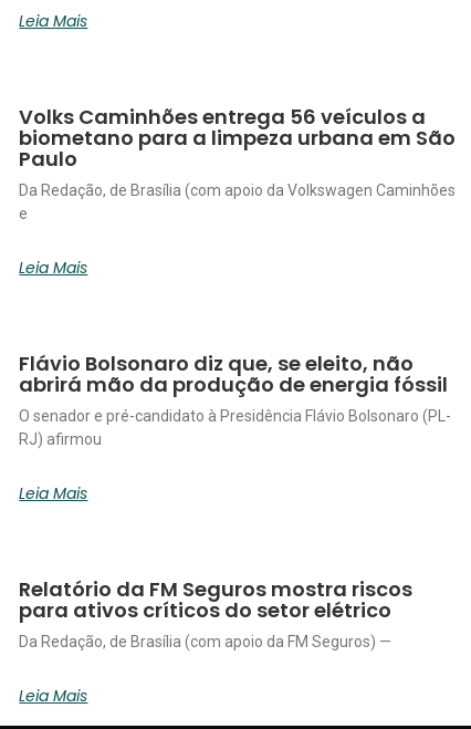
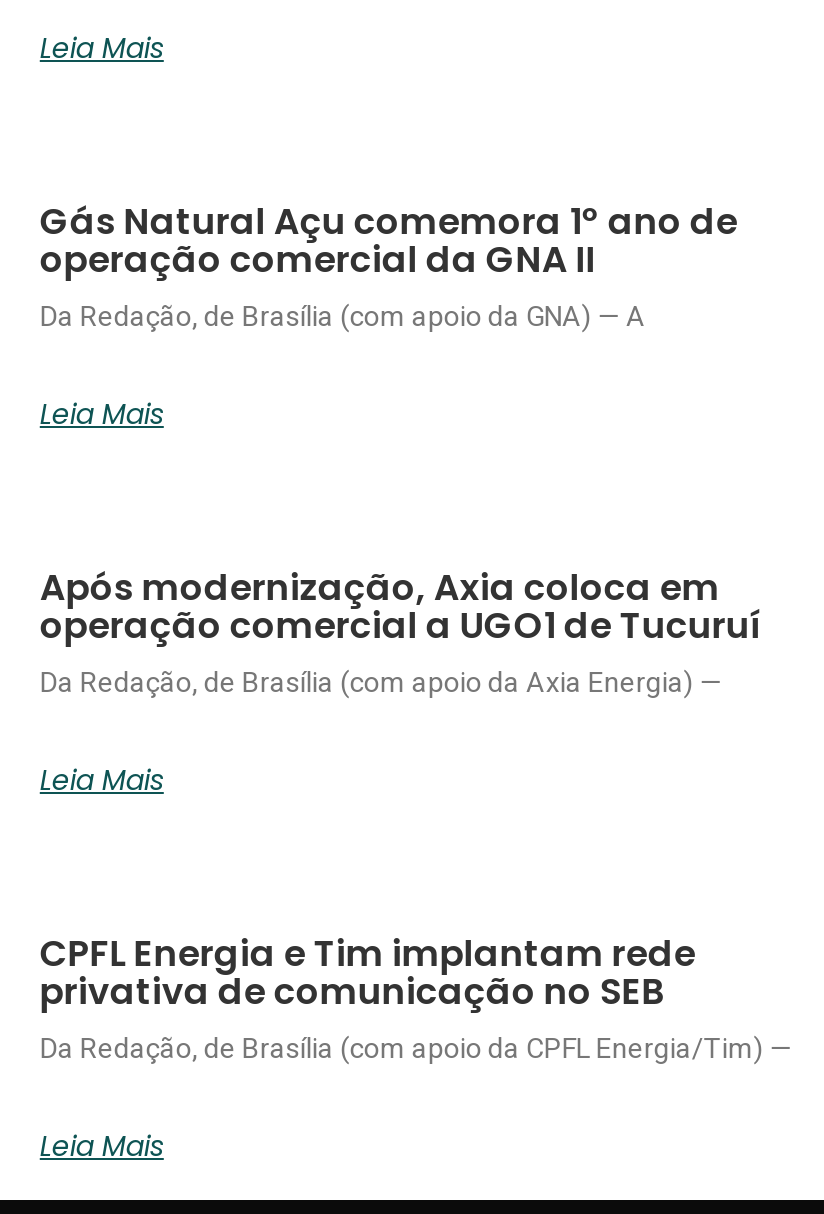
[19,103,456,223] Volks Caminhões entrega 56 veículos a | biometano para a limpeza urbana em São | Paulo | Da Redação, de Brasília (com apoio da Volkswagen Caminhões | e -> [40,196,738,332] Gás Natural Açu comemora 1º ano de | operação comercial da GNA II | Da Redação, de Brasília (com apoio da GNA) — A
[19,350,452,448] Flávio Bolsonaro diz que, se eleito, não | abrirá mão da produção de energia fóssil | O senador e pré-candidato à Presidência Flávio Bolsonaro (PL- | RJ) afirmou -> [40,562,762,698] Após modernização, Axia coloca em | operação comercial a UGO1 de Tucuruí | Da Redação, de Brasília (com apoio da Axia Energia) —
[19,576,413,651] Relatório da FM Seguros mostra riscos | para ativos críticos do setor elétrico | Da Redação, de Brasília (com apoio da FM Seguros) — -> [40,928,792,1064] CPFL Energia e Tim implantam rede | privativa de comunicação no SEB | Da Redação, de Brasília (com apoio da CPFL Energia/Tim) —

